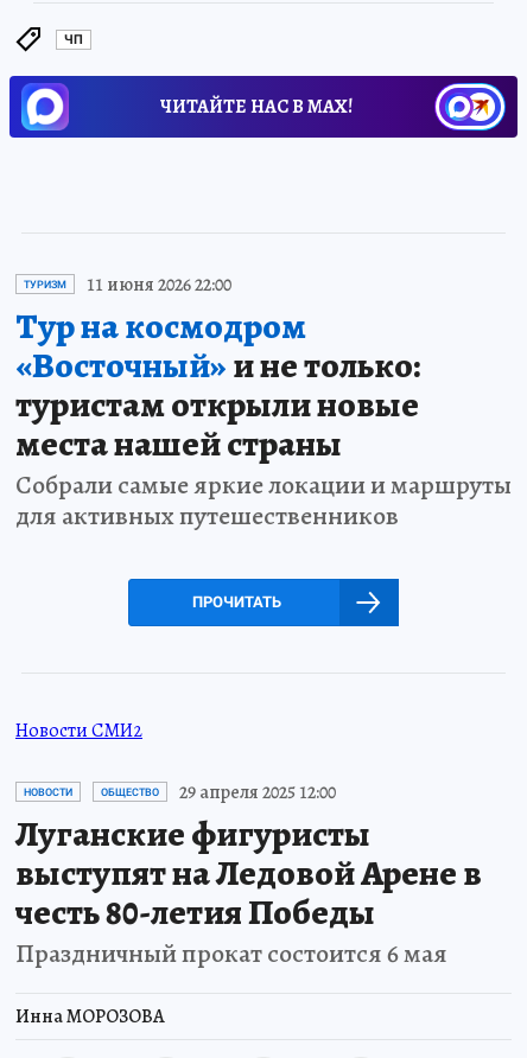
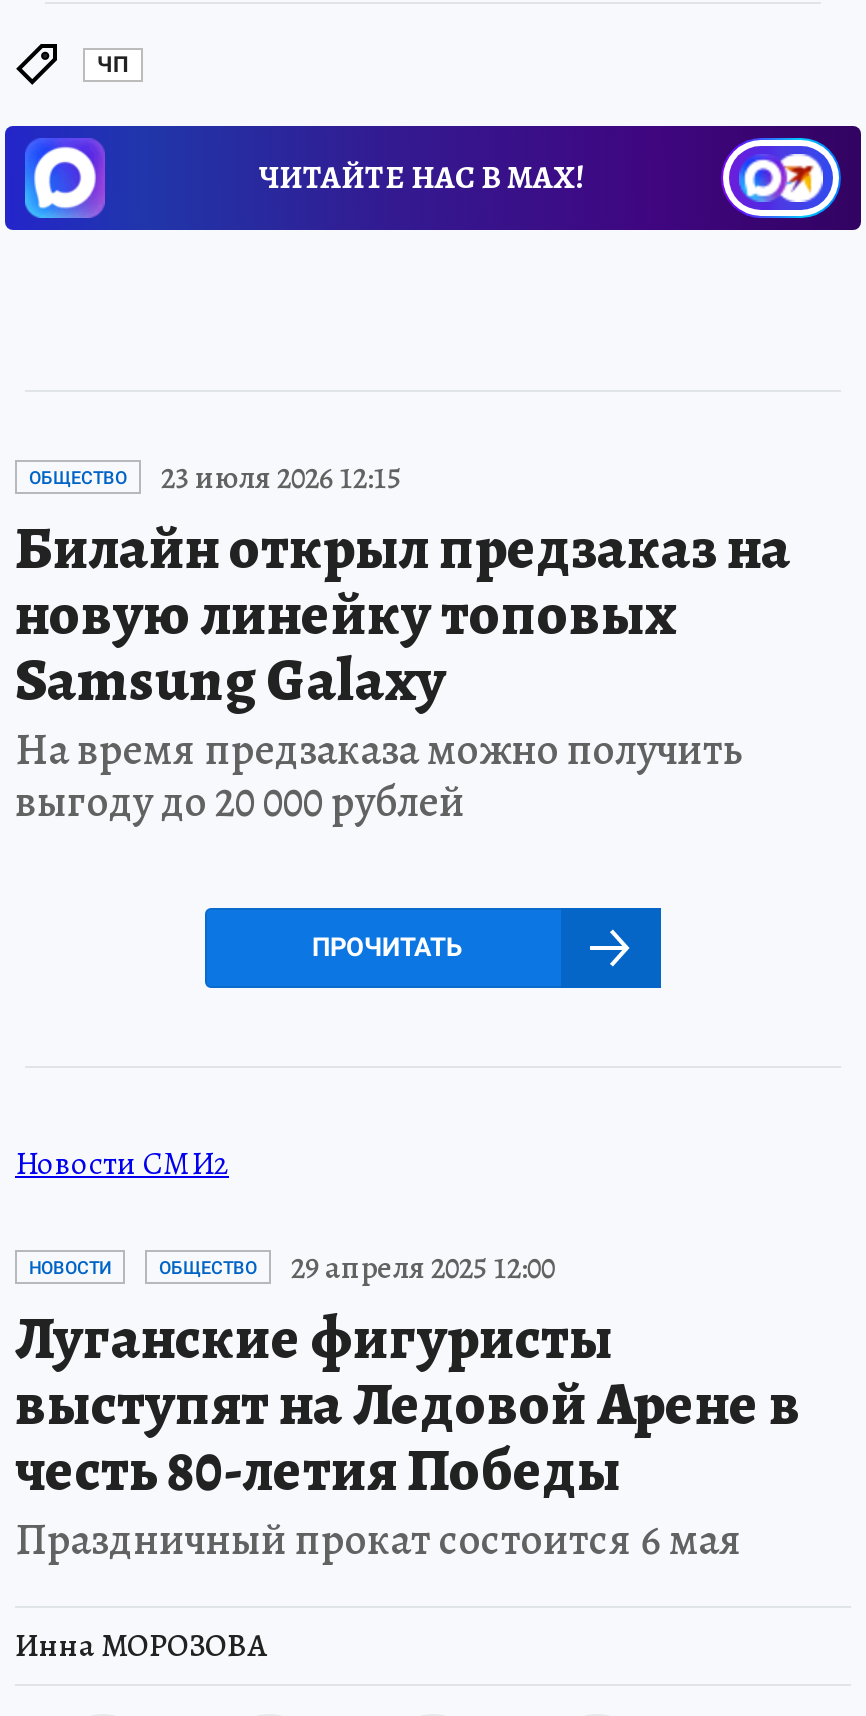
[15,271,512,533] ТУРИЗМ | 11 июня 2026 22:00 | Тур на космодром | «Восточный»и не только: | туристам открыли новые | места нашей страны | Собрали самые яркие локации и маршруты | для активных путешественников -> [15,455,791,831] ОБЩЕСТВО | 23 июля 2026 12:15 | Билайн открыл предзаказ на | новую линейку топовых | Samsung Galaxy | На время предзаказа можно получить | выгоду до 20 000 рублей

